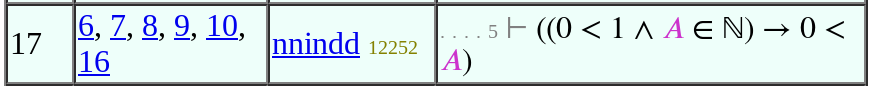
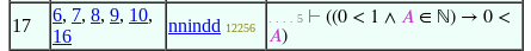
[272,26,418,60] nnindd 12252 -> [168,15,255,36] nnindd 12256

